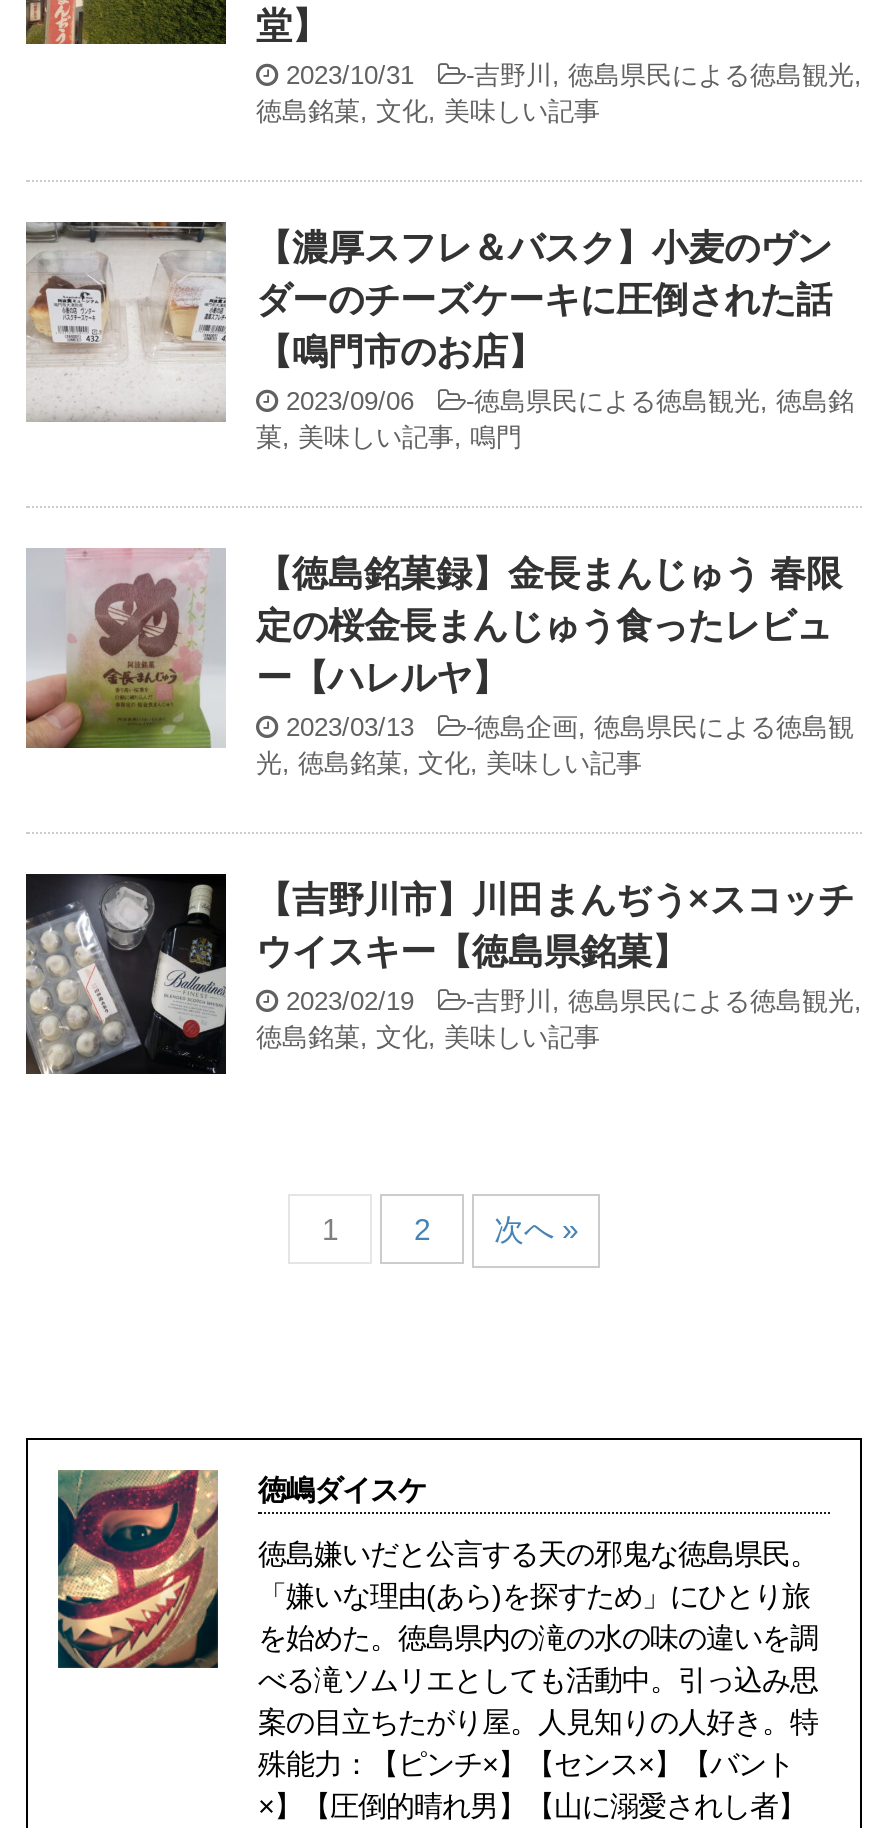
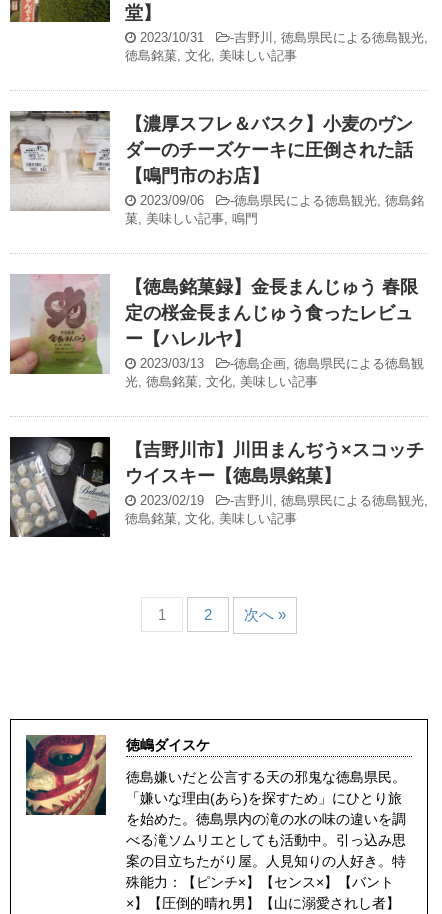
[56,1468,220,1670] [image] -> [25,734,107,834] [image]

